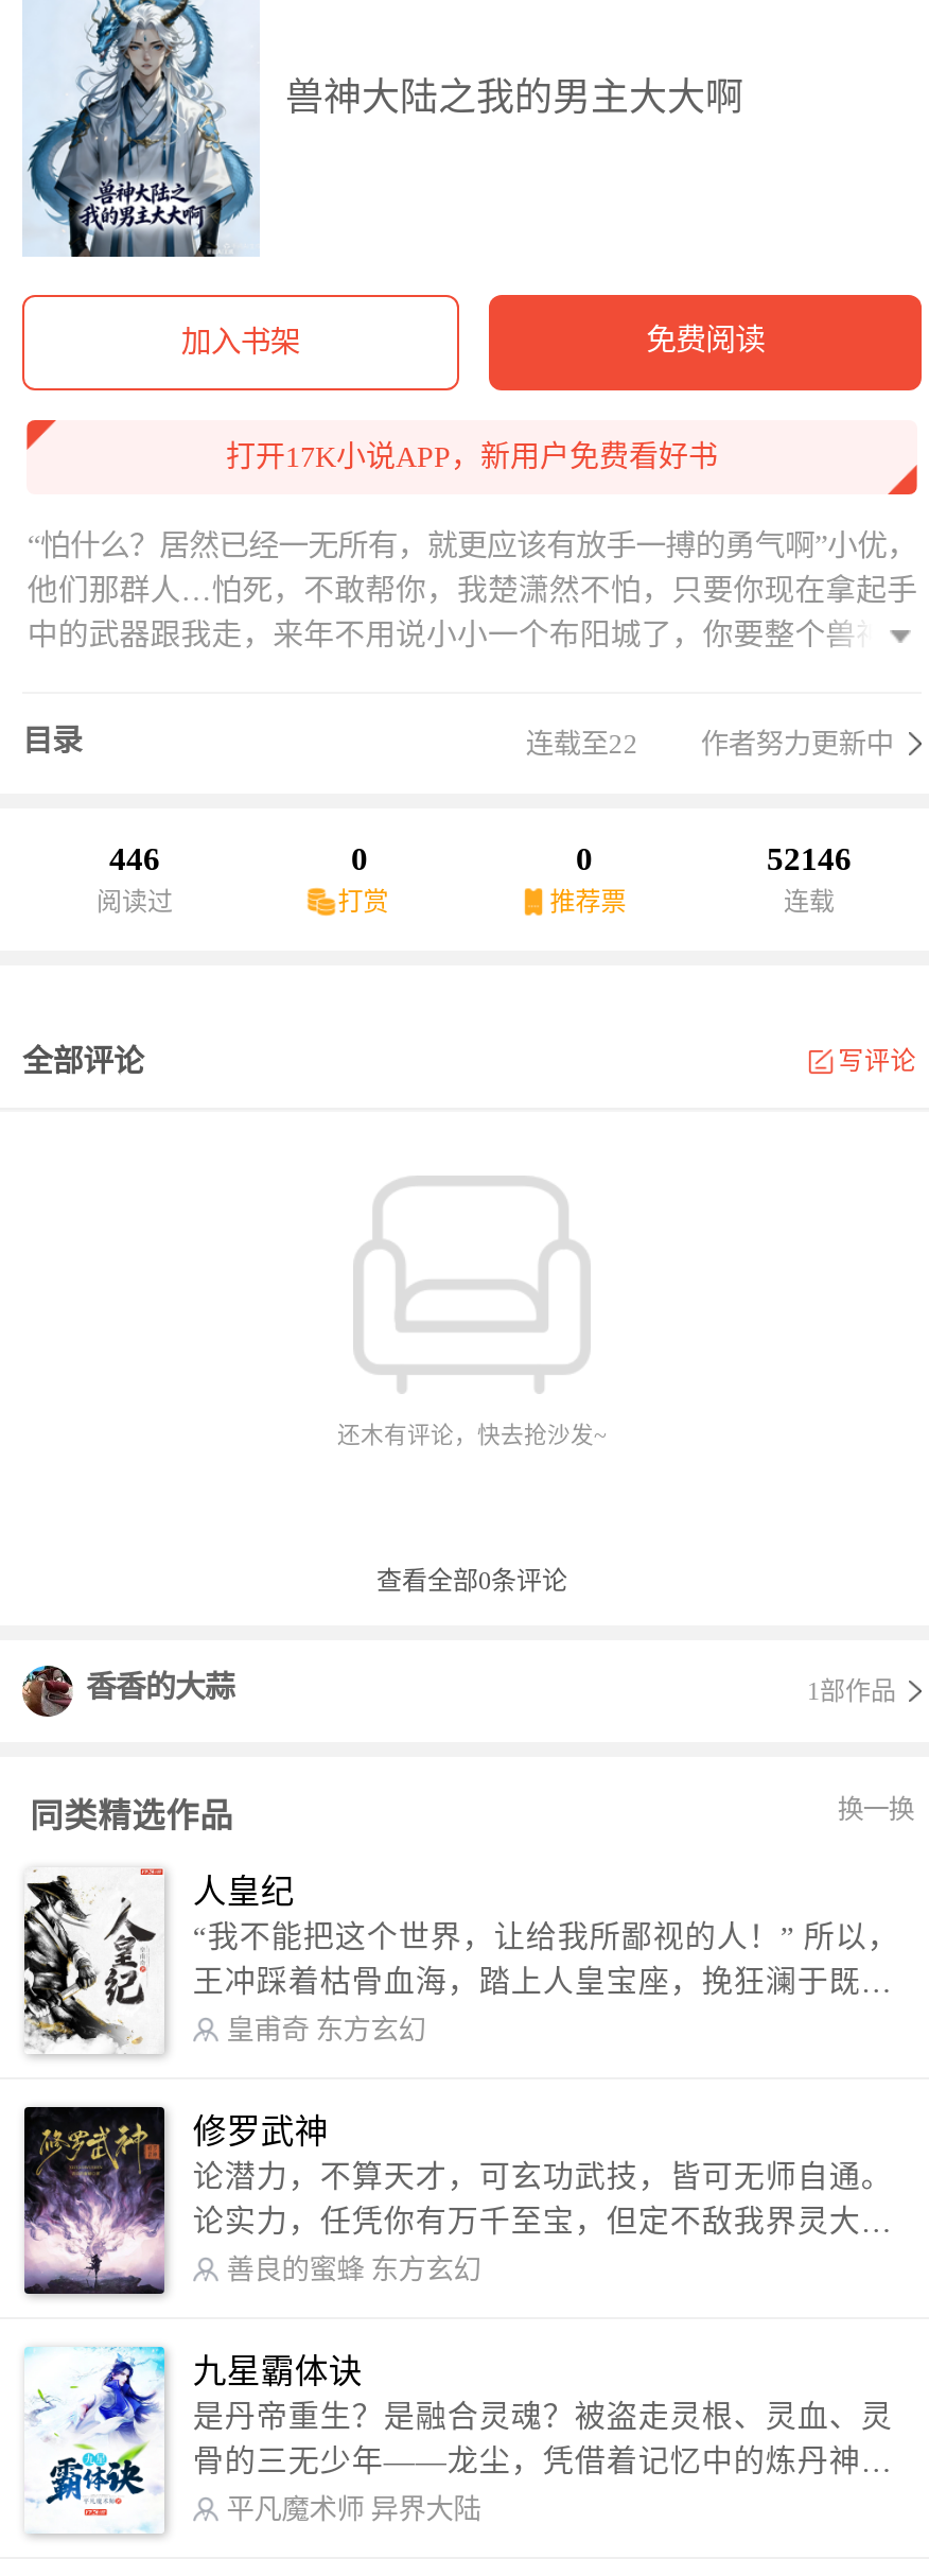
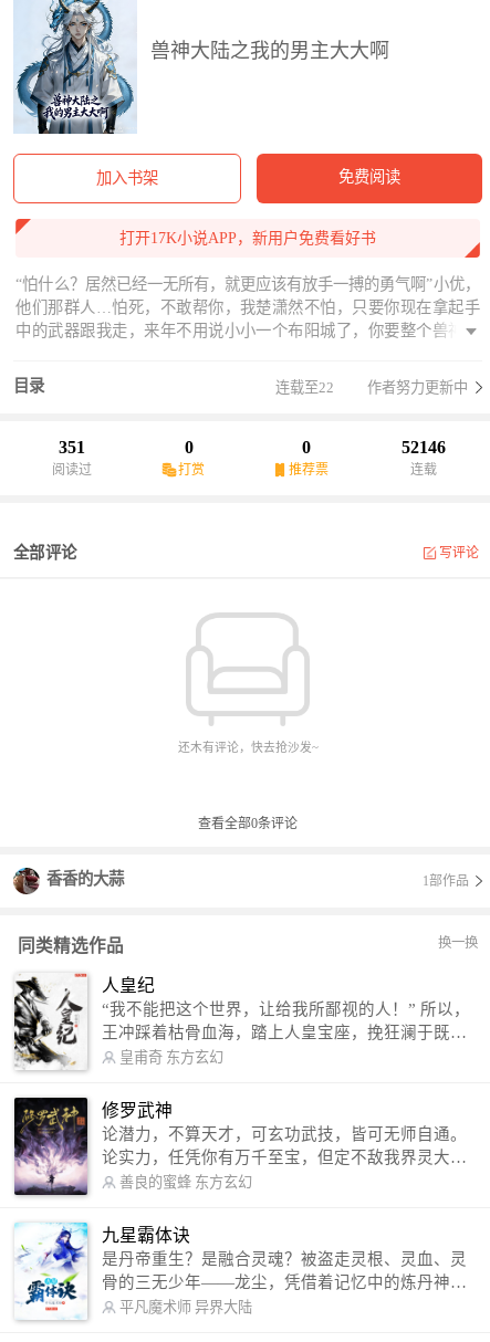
[109,841,160,877] 446 -> [59,438,85,457] 351

